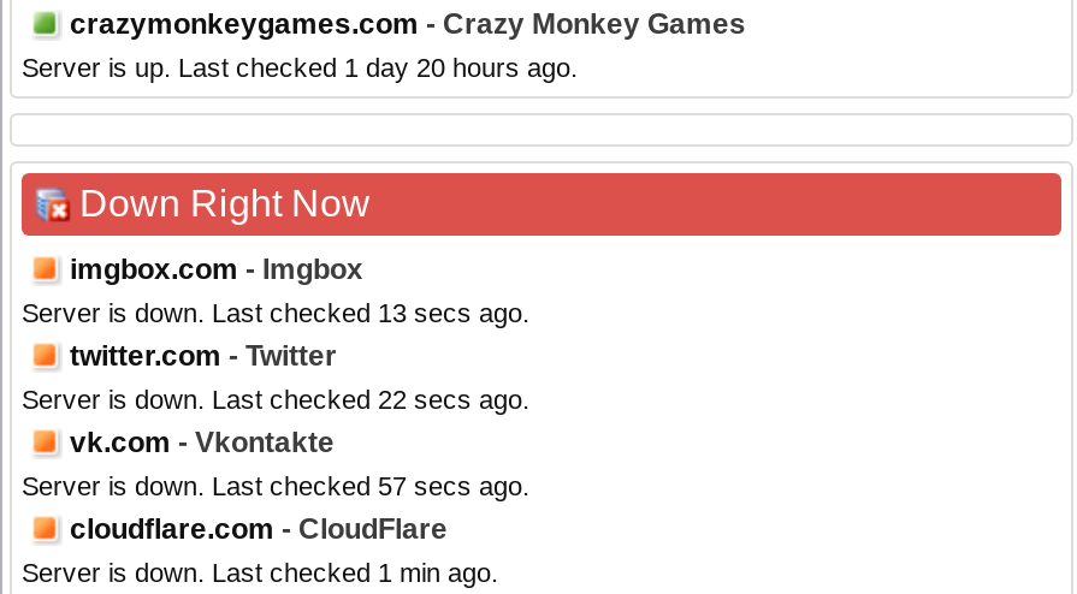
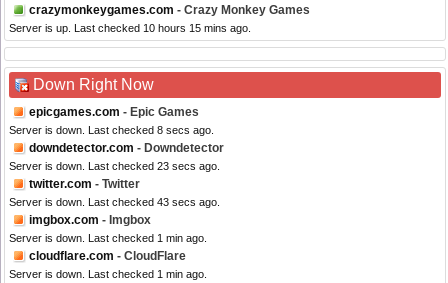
[22,53,578,82] Server is up. Last checked 1 day 20 hours ago. -> [9,22,251,34] Server is up. Last checked 10 hours 15 mins ago.
moved [70,253,363,286] -> [29,213,151,227]: imgbox.com - Imgbox
[22,298,529,327] Server is down. Last checked 13 secs ago. -> [9,105,224,172] epicgames.com - Epic Games | Server is down. Last checked 8 secs ago. | downdetector.com - Downdetector | Server is down. Last checked 23 secs ago.
[22,385,529,500] Server is down. Last checked 22 secs ago. | vk.com - Vkontakte | Server is down. Last checked 57 secs ago. -> [9,196,220,244] Server is down. Last checked 43 secs ago. | Server is down. Last checked 1 min ago.

